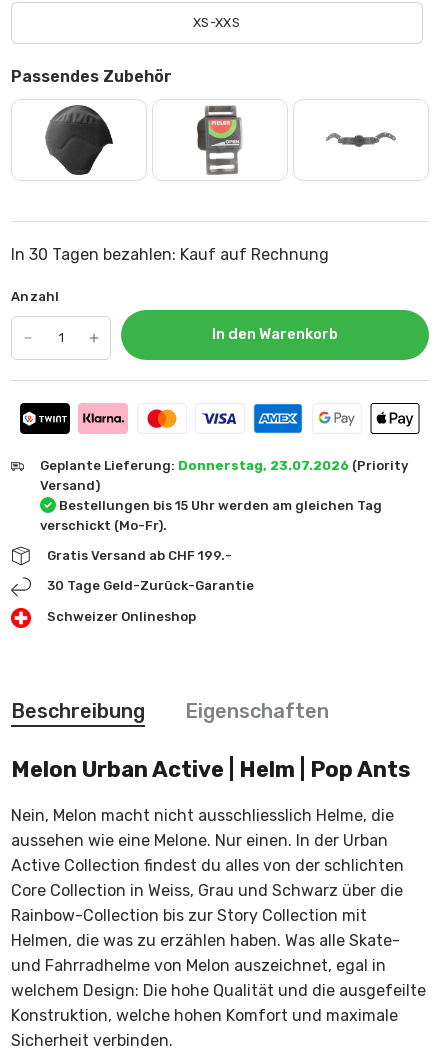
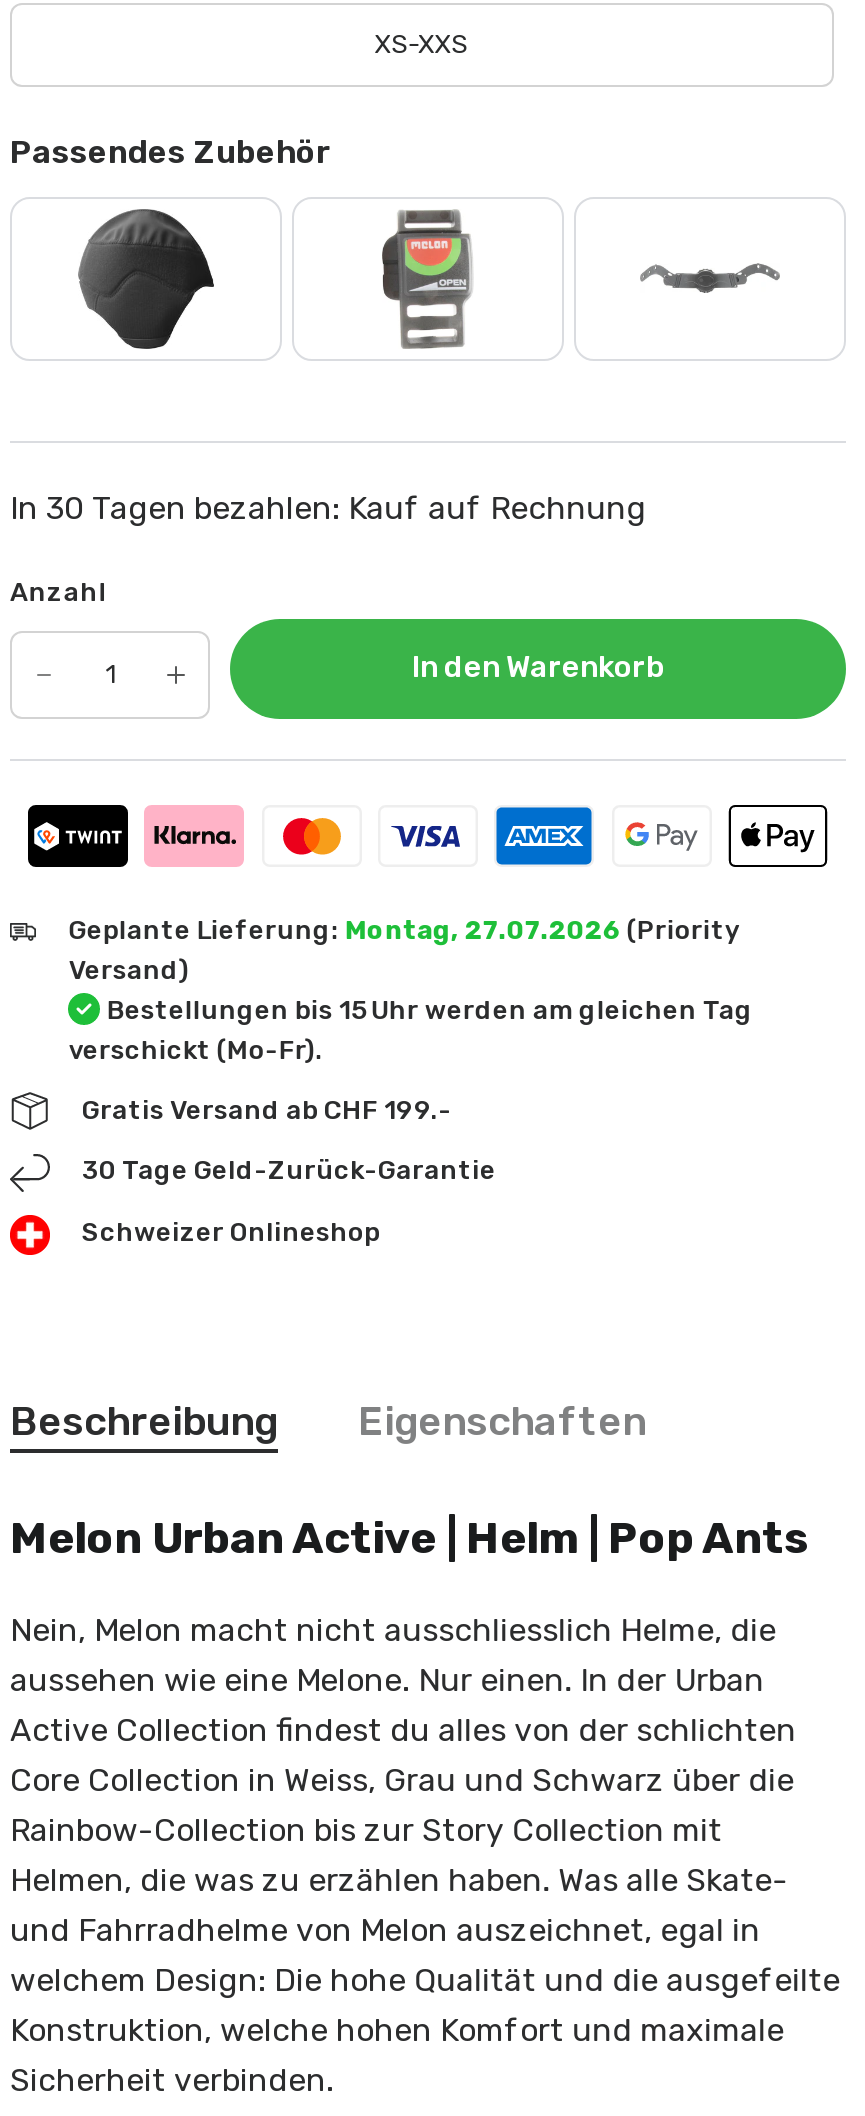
[40,458,408,473] Geplante Lieferung: Donnerstag, 23.07.2026 (Priority -> [69,915,739,945] Geplante Lieferung: Montag, 27.07.2026 (Priority

